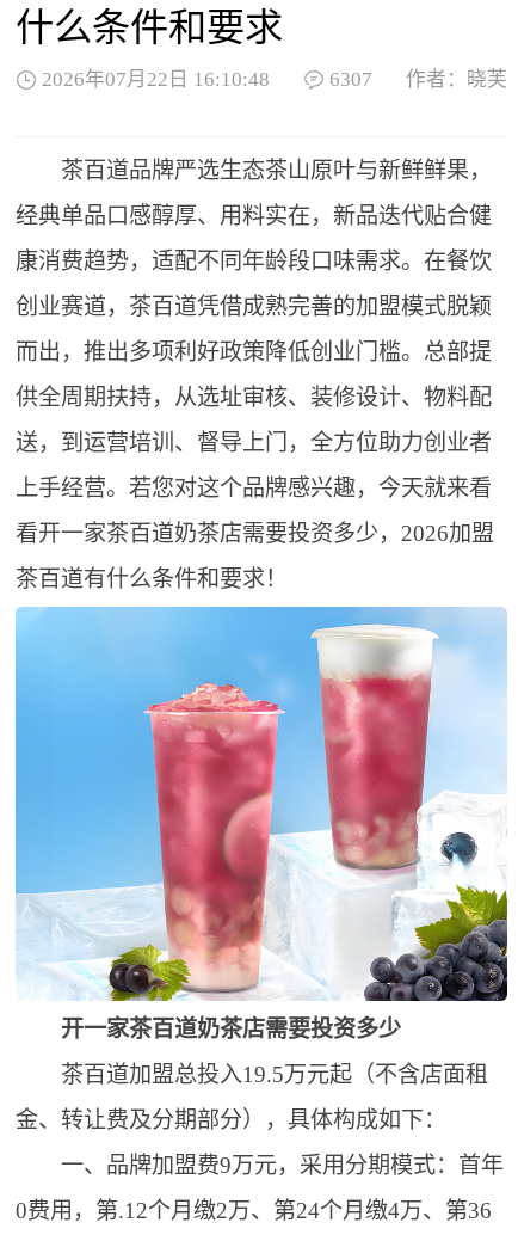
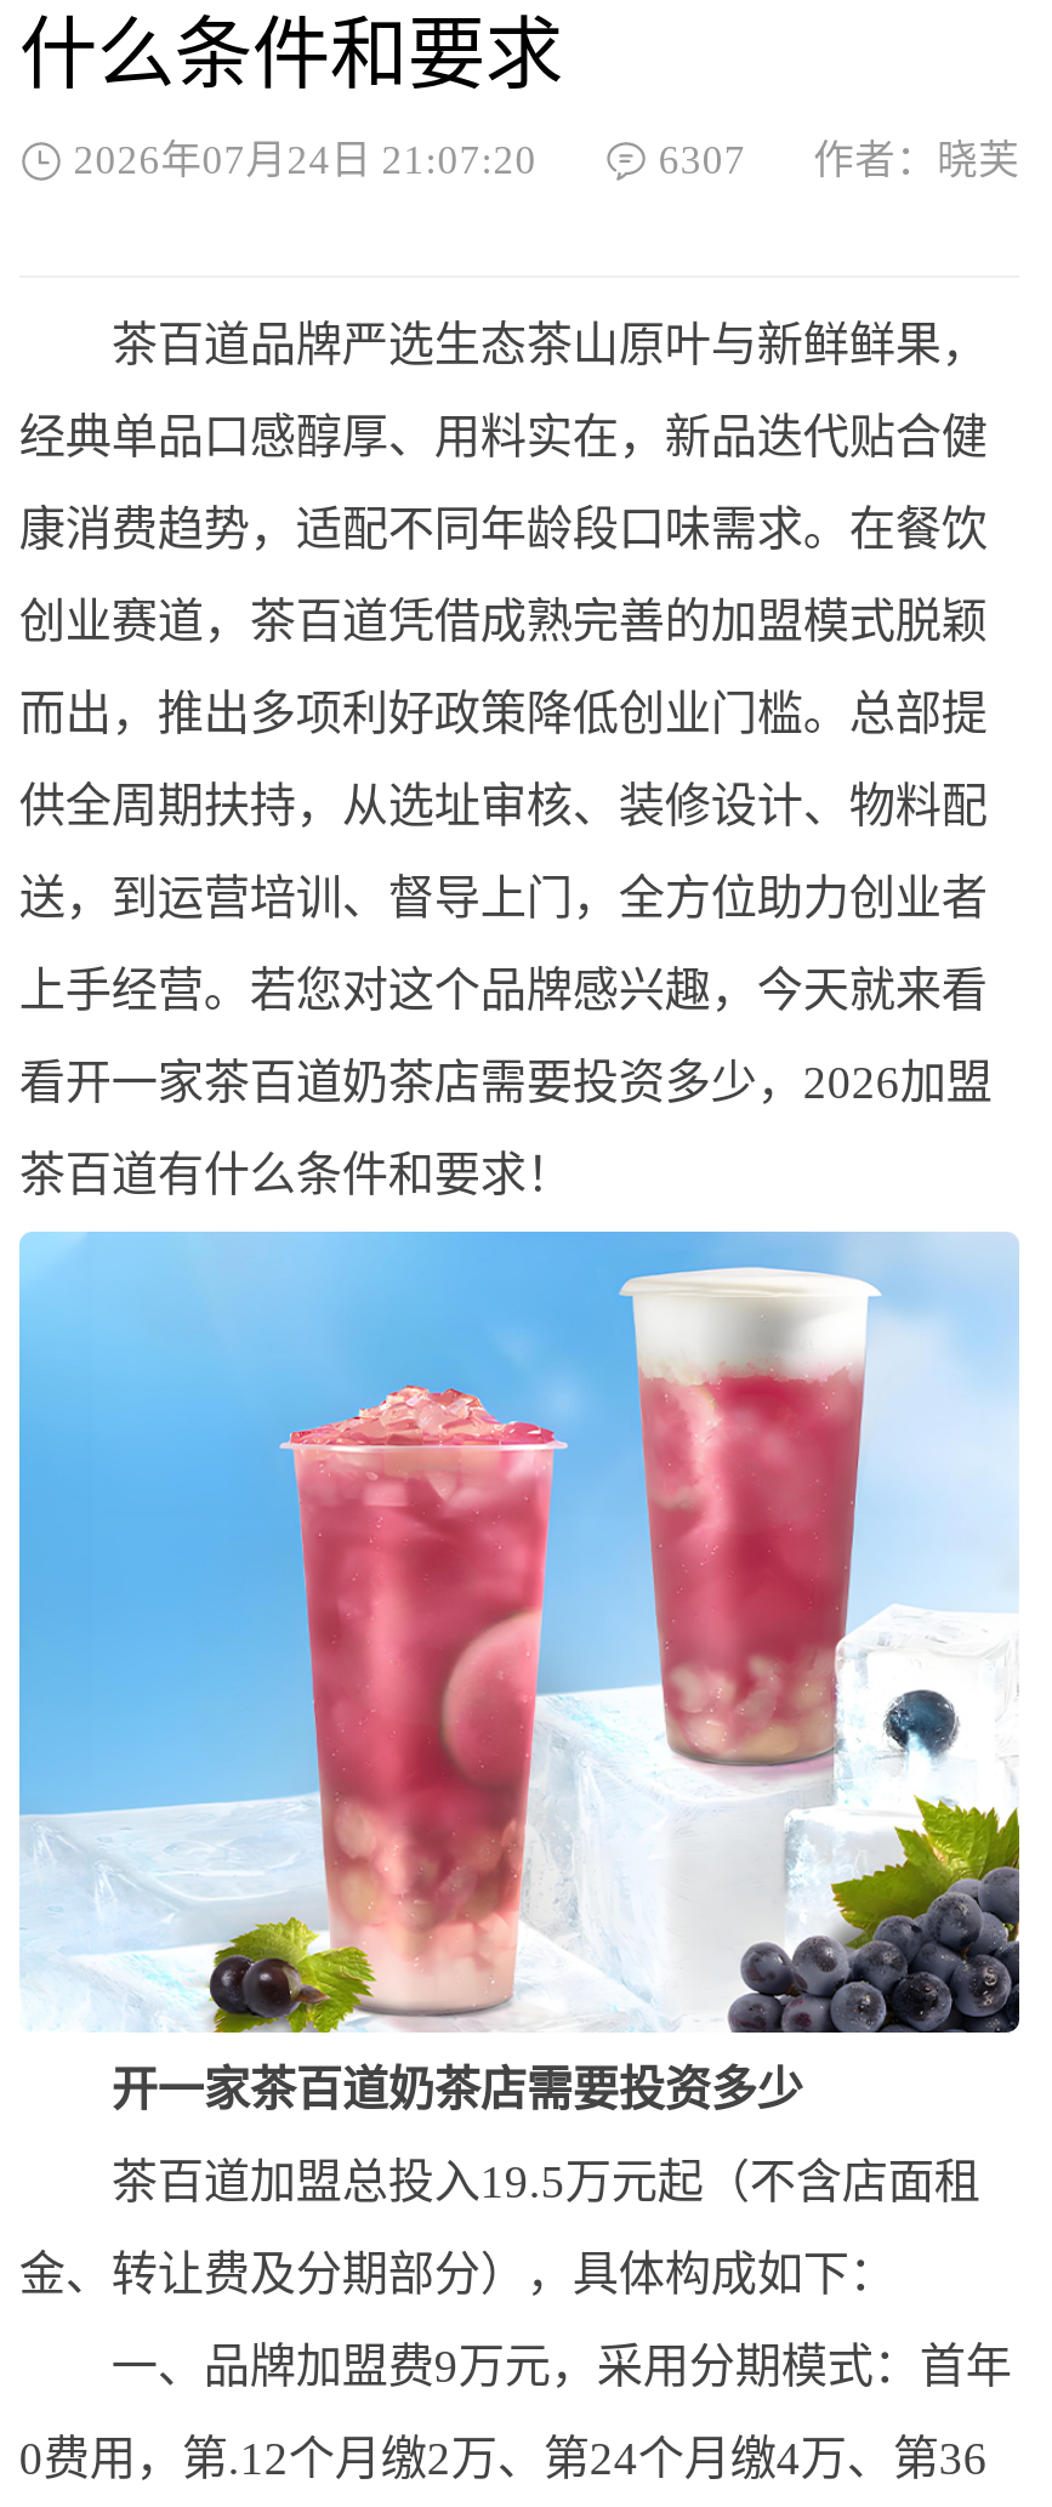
[42,68,270,91] 2026年07月22日 16:10:48 -> [74,137,537,183] 2026年07月24日 21:07:20

